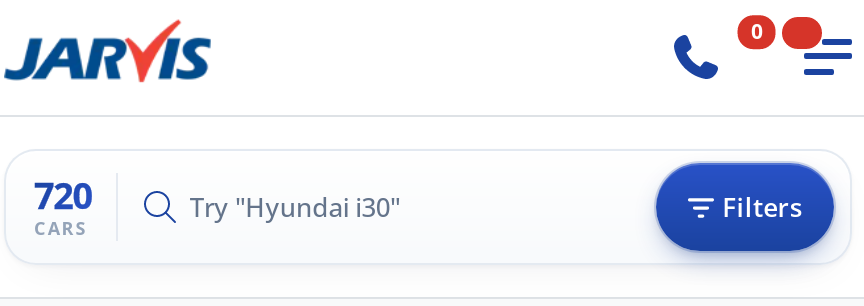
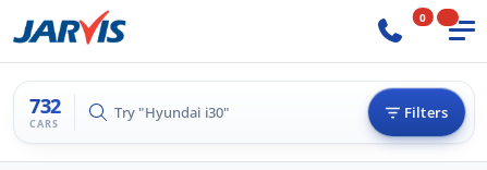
[34,172,92,220] 720 -> [29,93,61,119] 732

